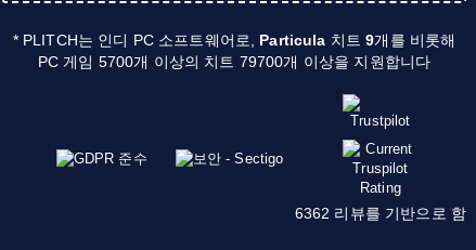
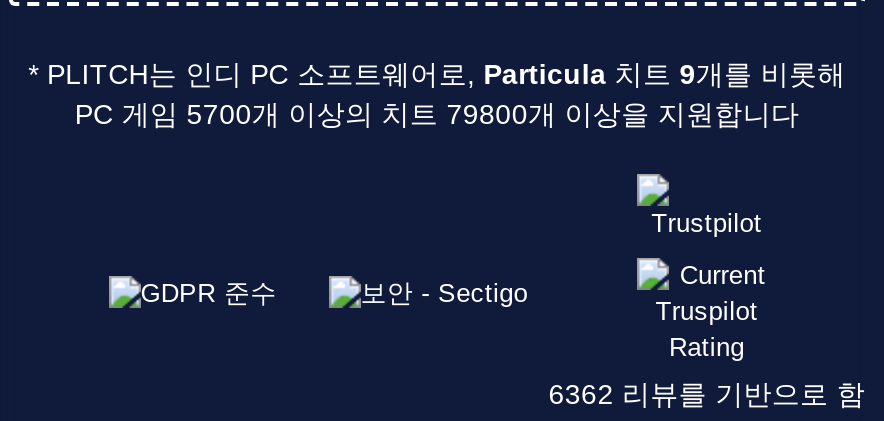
[38,53,431,70] PC 게임 5700개 이상의 치트 79700개 이상을 지원합니다 -> [75,97,799,129] PC 게임 5700개 이상의 치트 79800개 이상을 지원합니다

